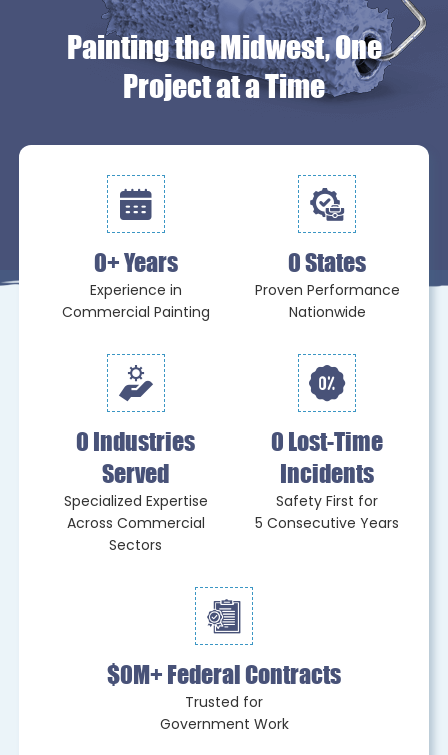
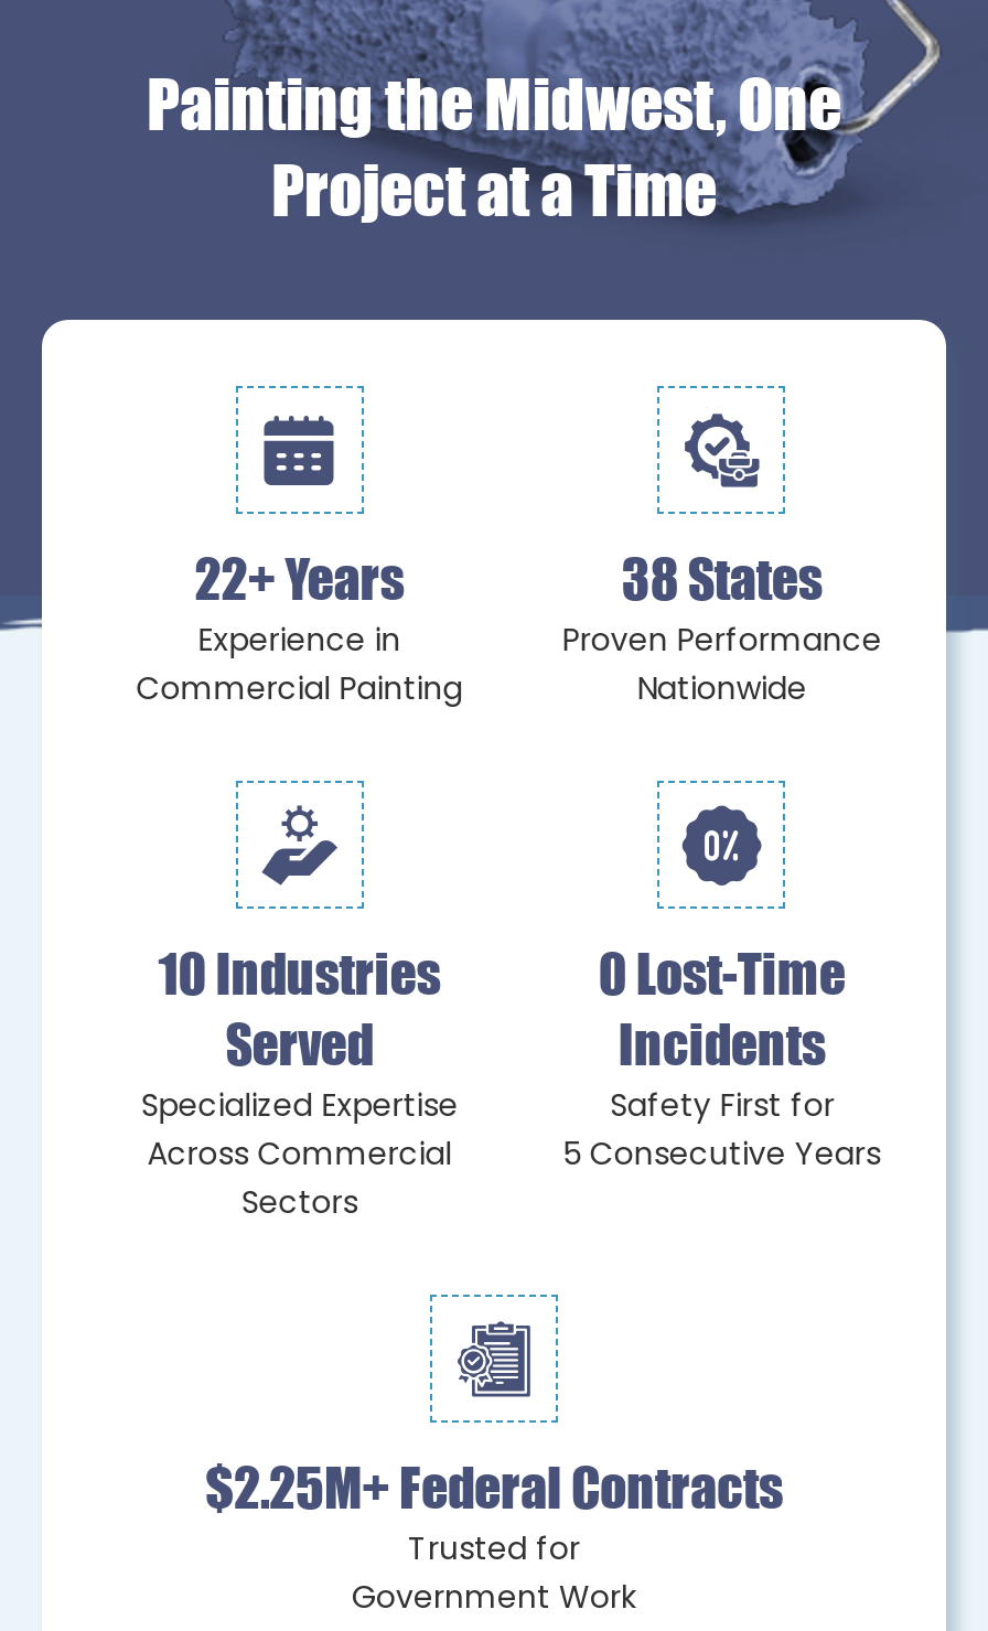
[94,248,178,277] 0+ Years -> [195,547,404,610] 22+ Years
[288,248,366,277] 0 States -> [621,547,822,610] 38 States
[76,427,195,456] 0 Industries -> [158,941,440,1005] 10 Industries
[120,660,341,689] 0M+ Federal Contracts -> [234,1455,783,1519] 2.25M+ Federal Contracts

